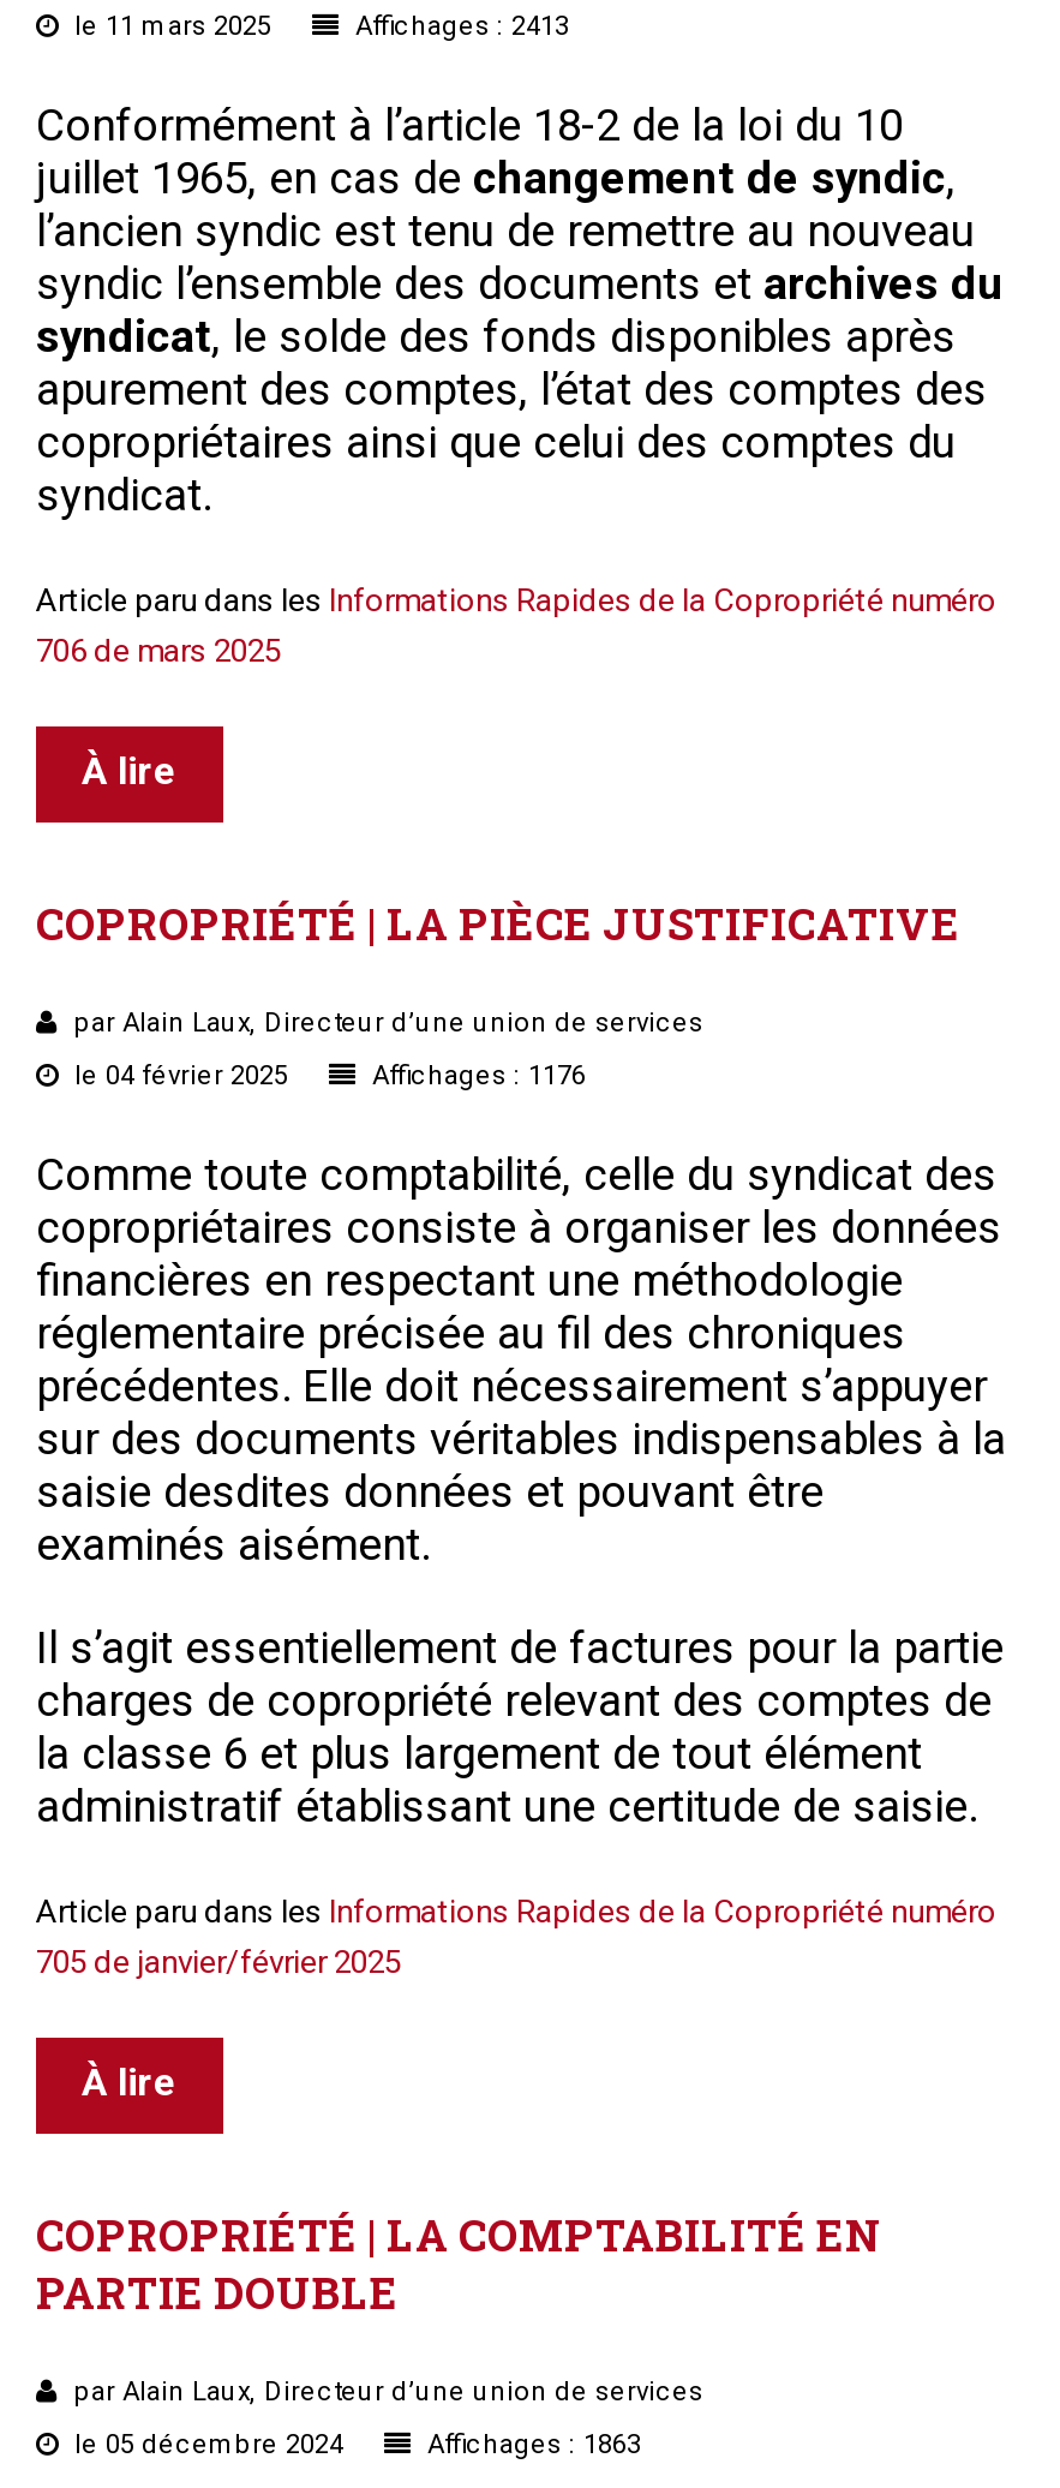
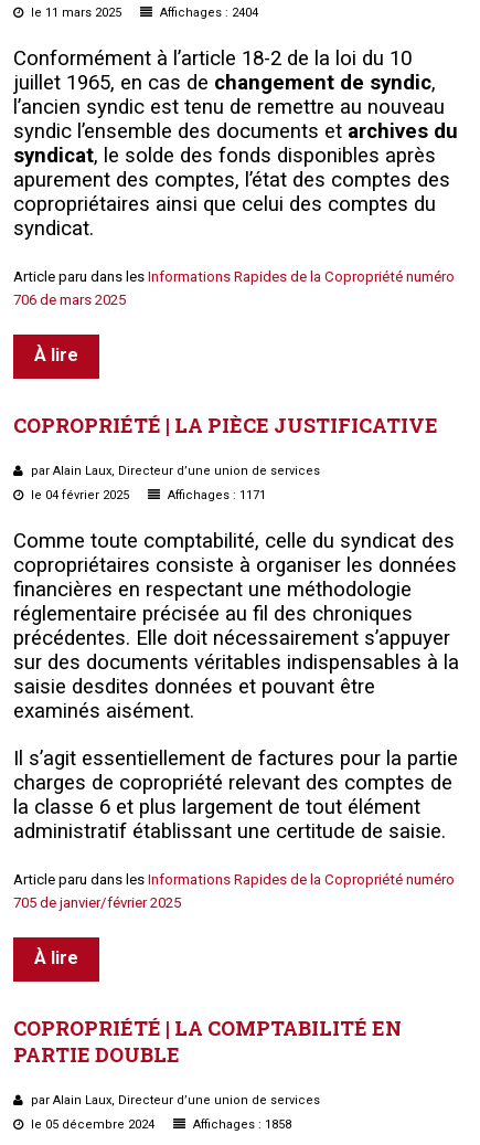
[348,10,569,41] Affichages : 2413 -> [157,5,258,19] Affichages : 2404
[365,1059,586,1091] Affichages : 1176 -> [164,488,266,502] Affichages : 1171
[420,2428,641,2459] Affichages : 1863 -> [190,1117,291,1131] Affichages : 1858

